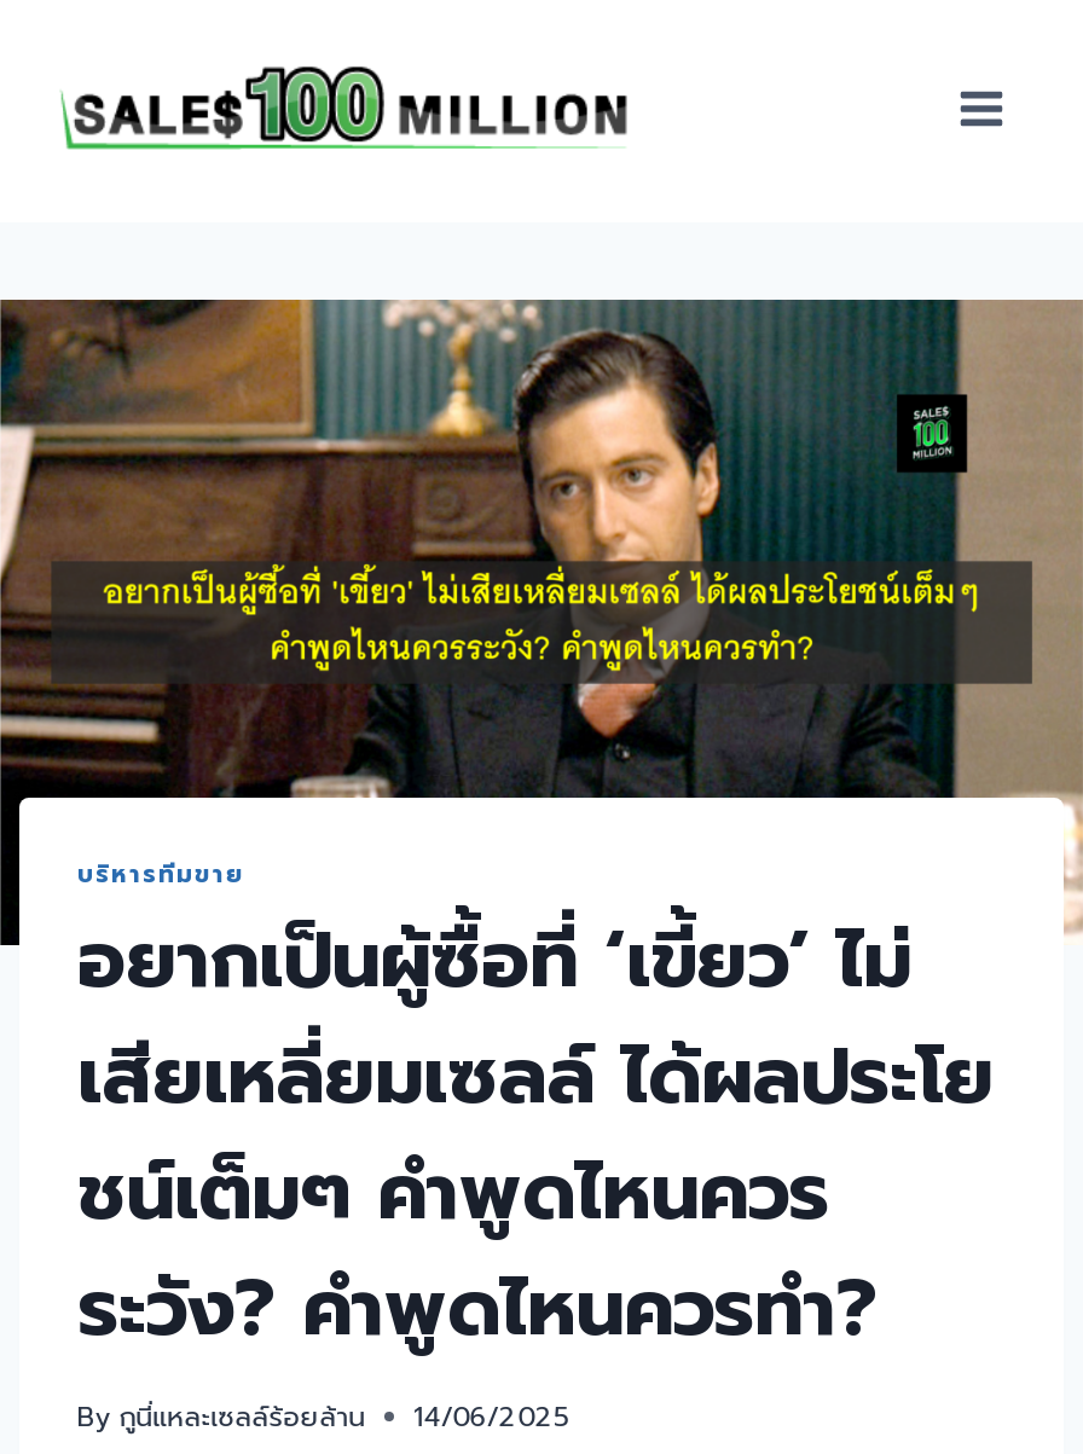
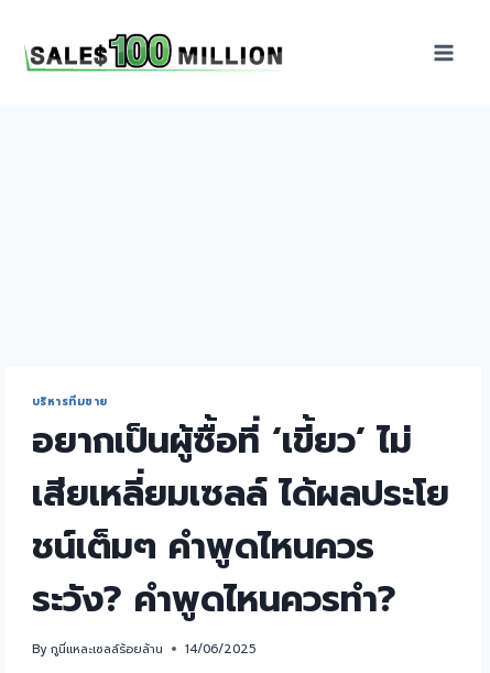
[7,297,1076,948] [image] -> none

